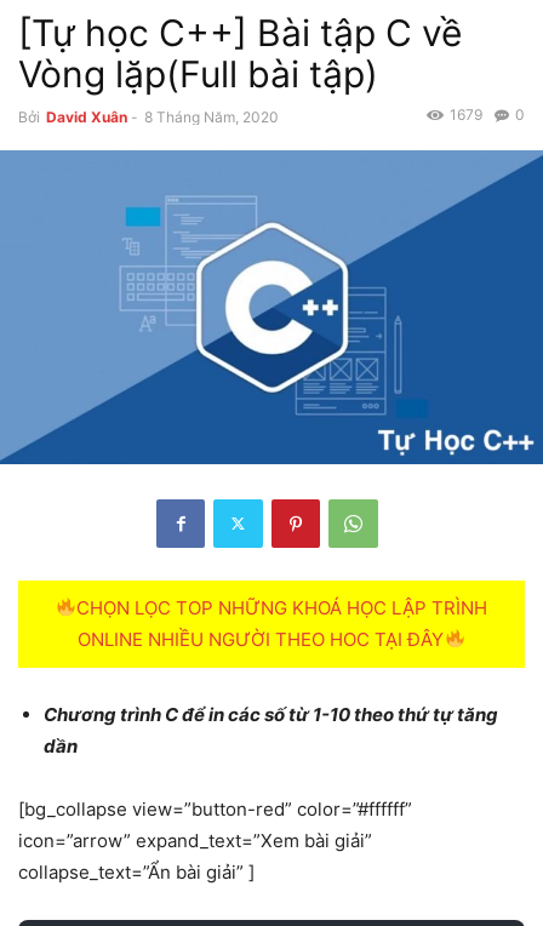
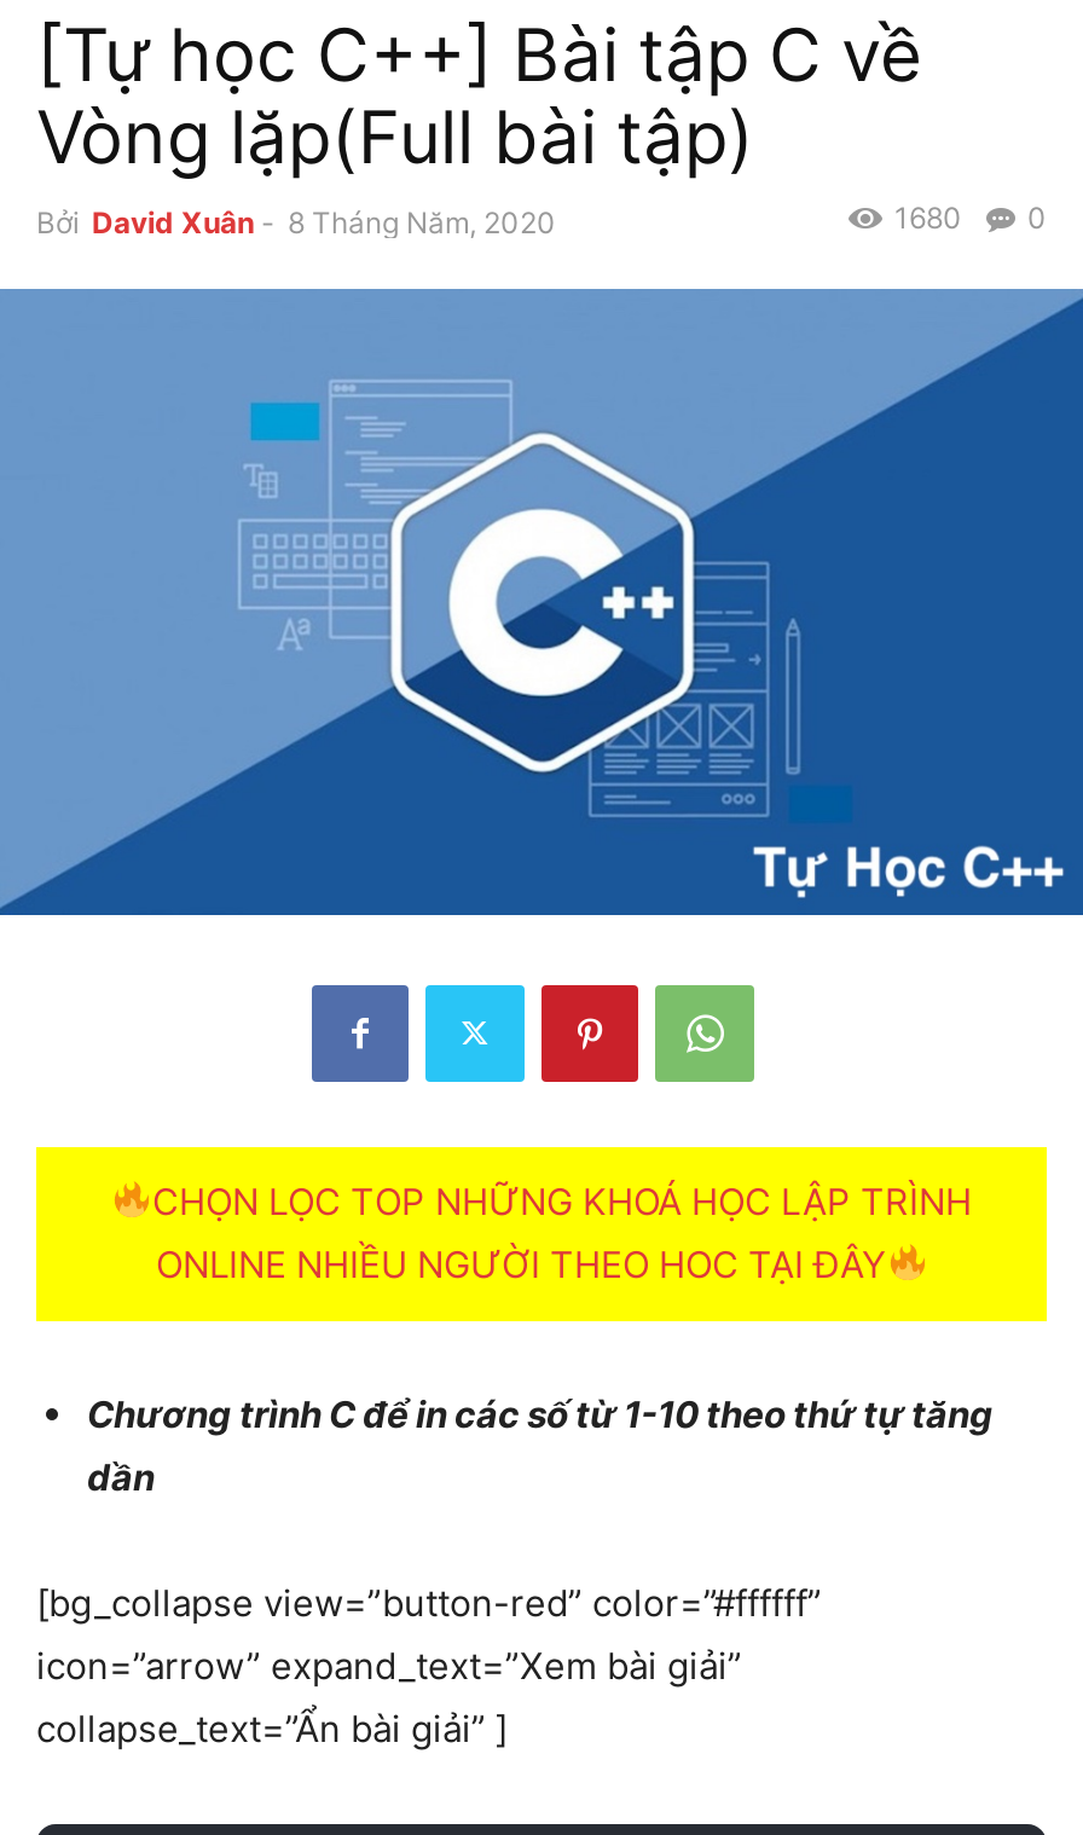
[450,105,525,124] 1679 0 -> [894,199,1047,236] 1680 0

